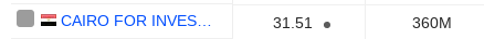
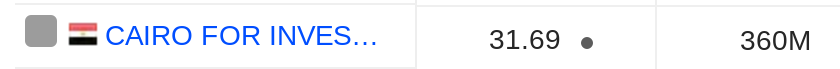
[273,15,313,32] 31.51 -> [489,24,561,56] 31.69

